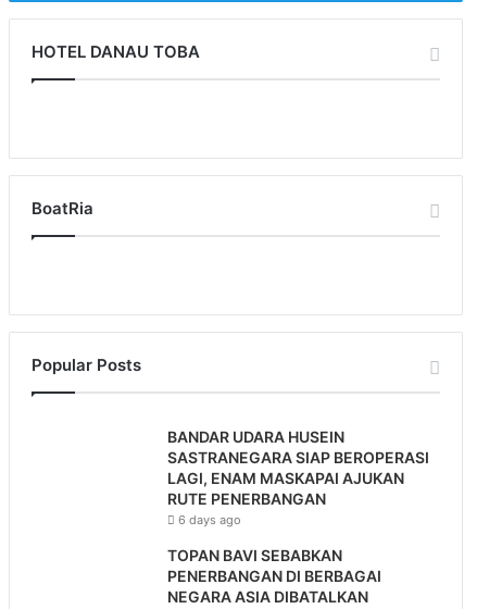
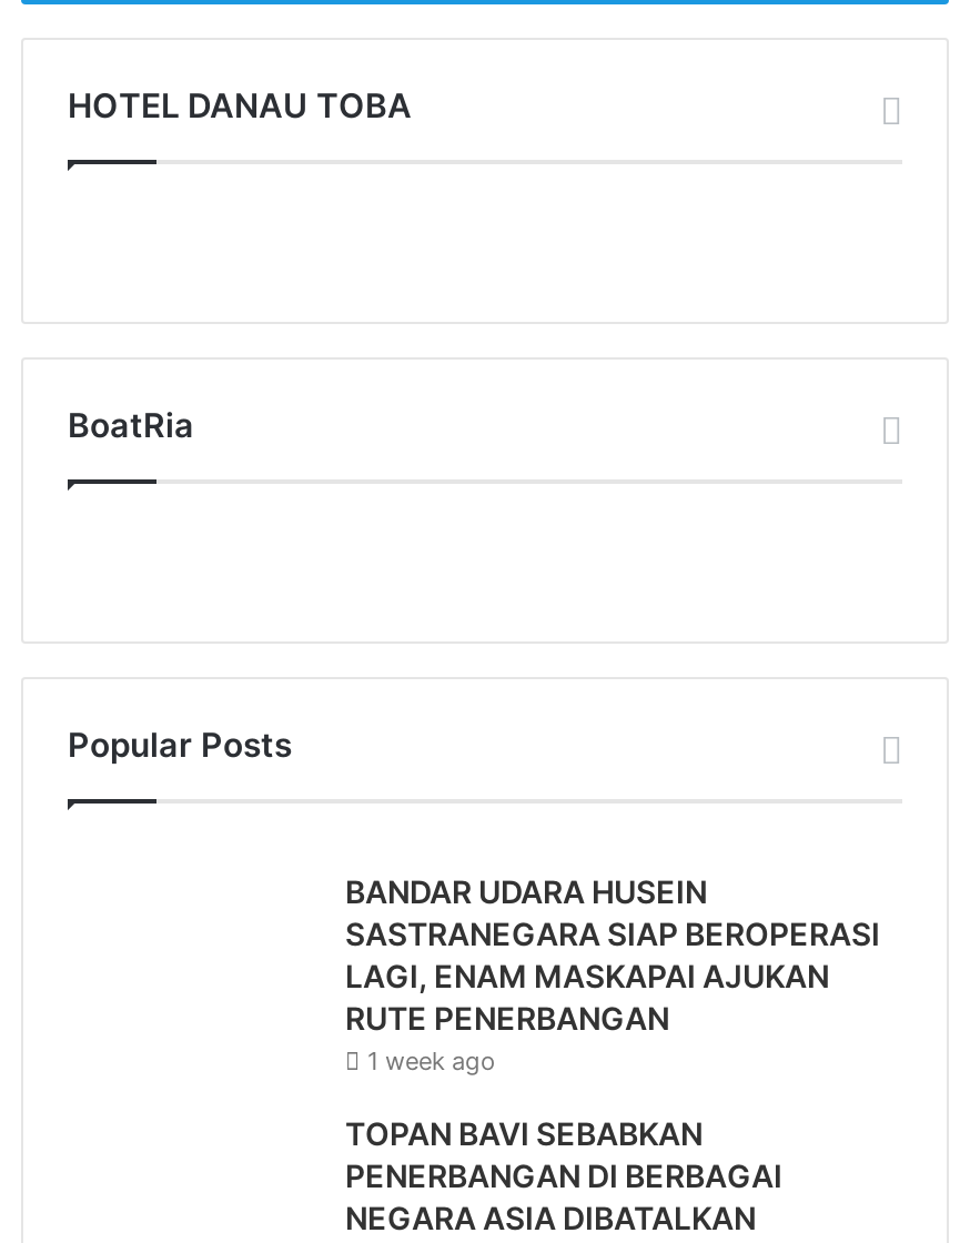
[178,512,241,527] 6 days ago -> [367,1045,496,1076] 1 week ago

